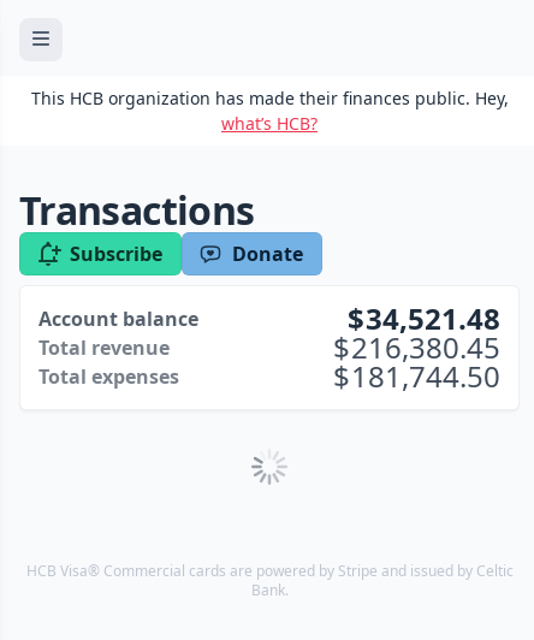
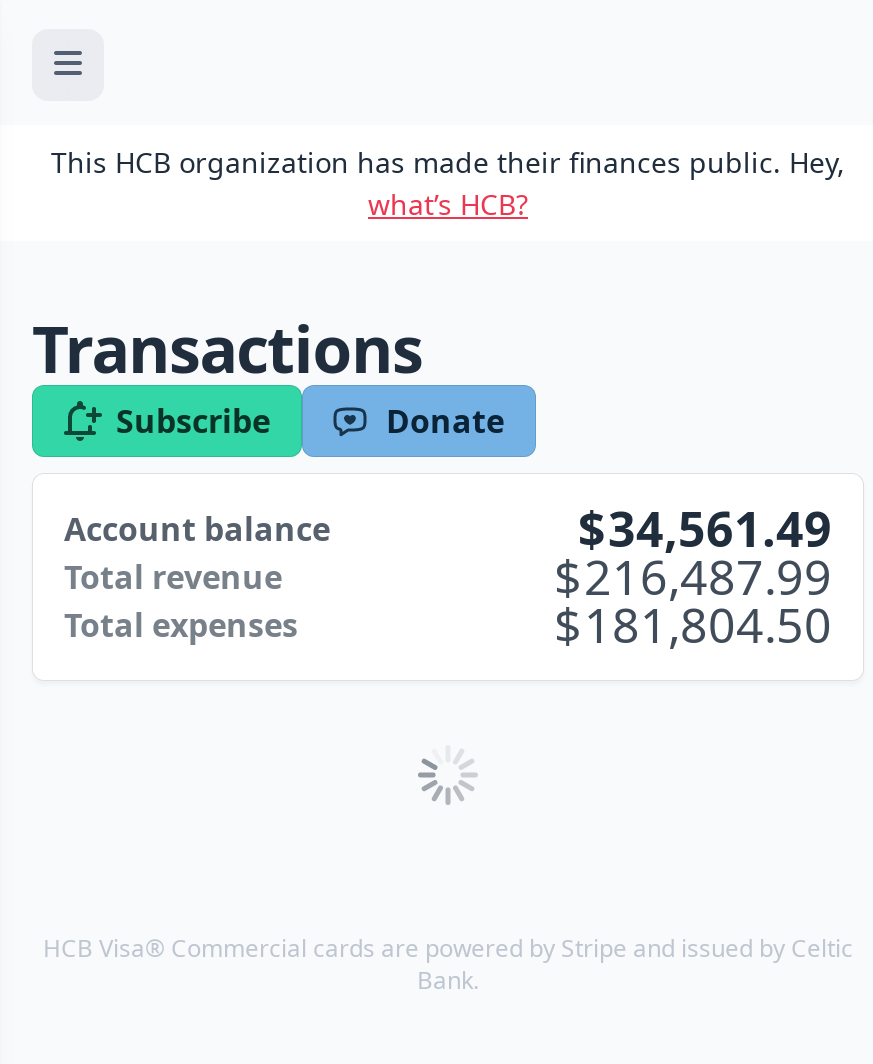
[358,298,500,338] 34,521.48 -> [596,495,832,561] 34,561.49
[344,327,500,367] 216,380.45 -> [572,543,832,609] 216,487.99
[344,356,500,396] 181,744.50 -> [572,591,832,657] 181,804.50

